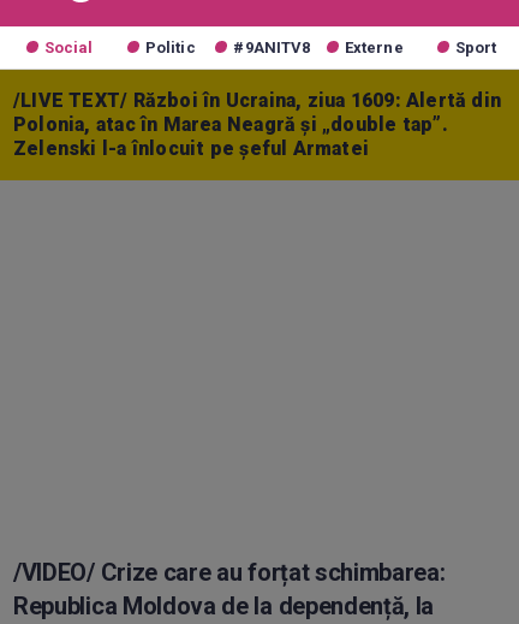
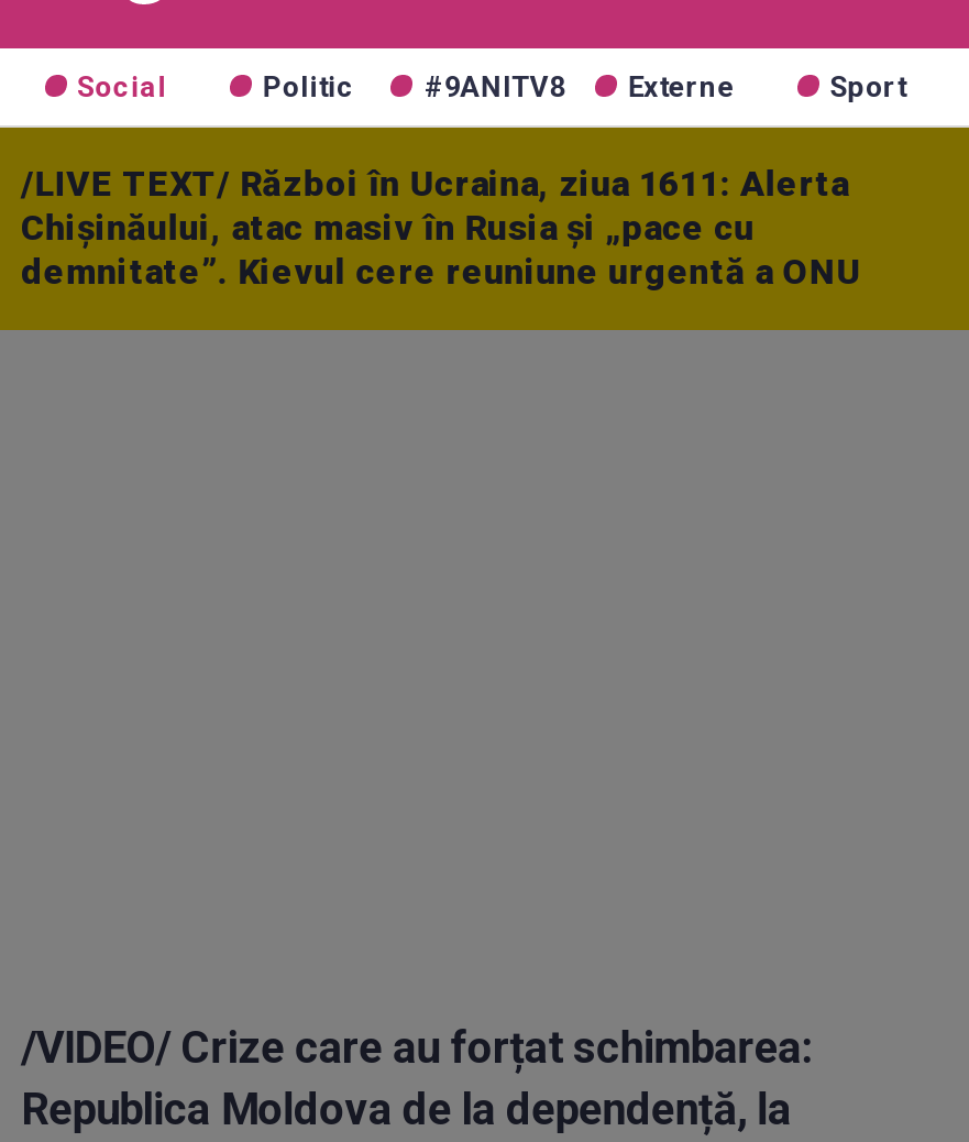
[13,89,501,160] /LIVE TEXT/ Război în Ucraina, ziua 1609: Alertă din | Polonia, atac în Marea Neagră și „double tap”. | Zelenski l-a înlocuit pe șeful Armatei -> [21,163,861,293] /LIVE TEXT/ Război în Ucraina, ziua 1611: Alerta | Chișinăului, atac masiv în Rusia și „pace cu | demnitate”. Kievul cere reuniune urgentă a ONU

